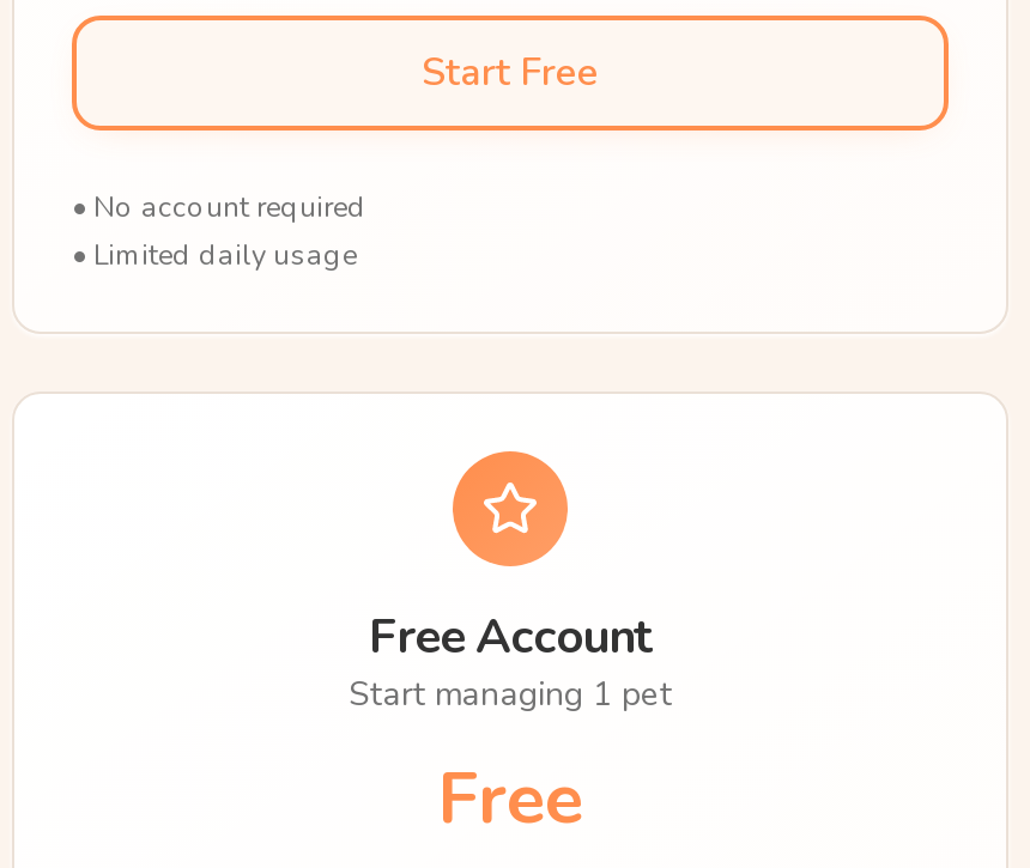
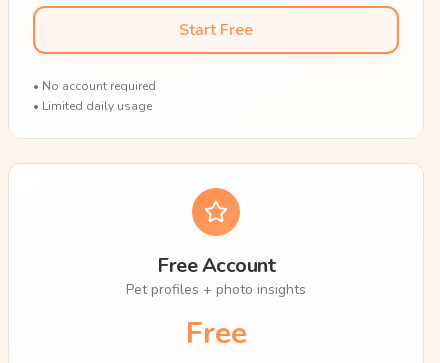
[349,672,672,717] Start managing 1 pet -> [126,280,306,299] Pet profiles + photo insights

